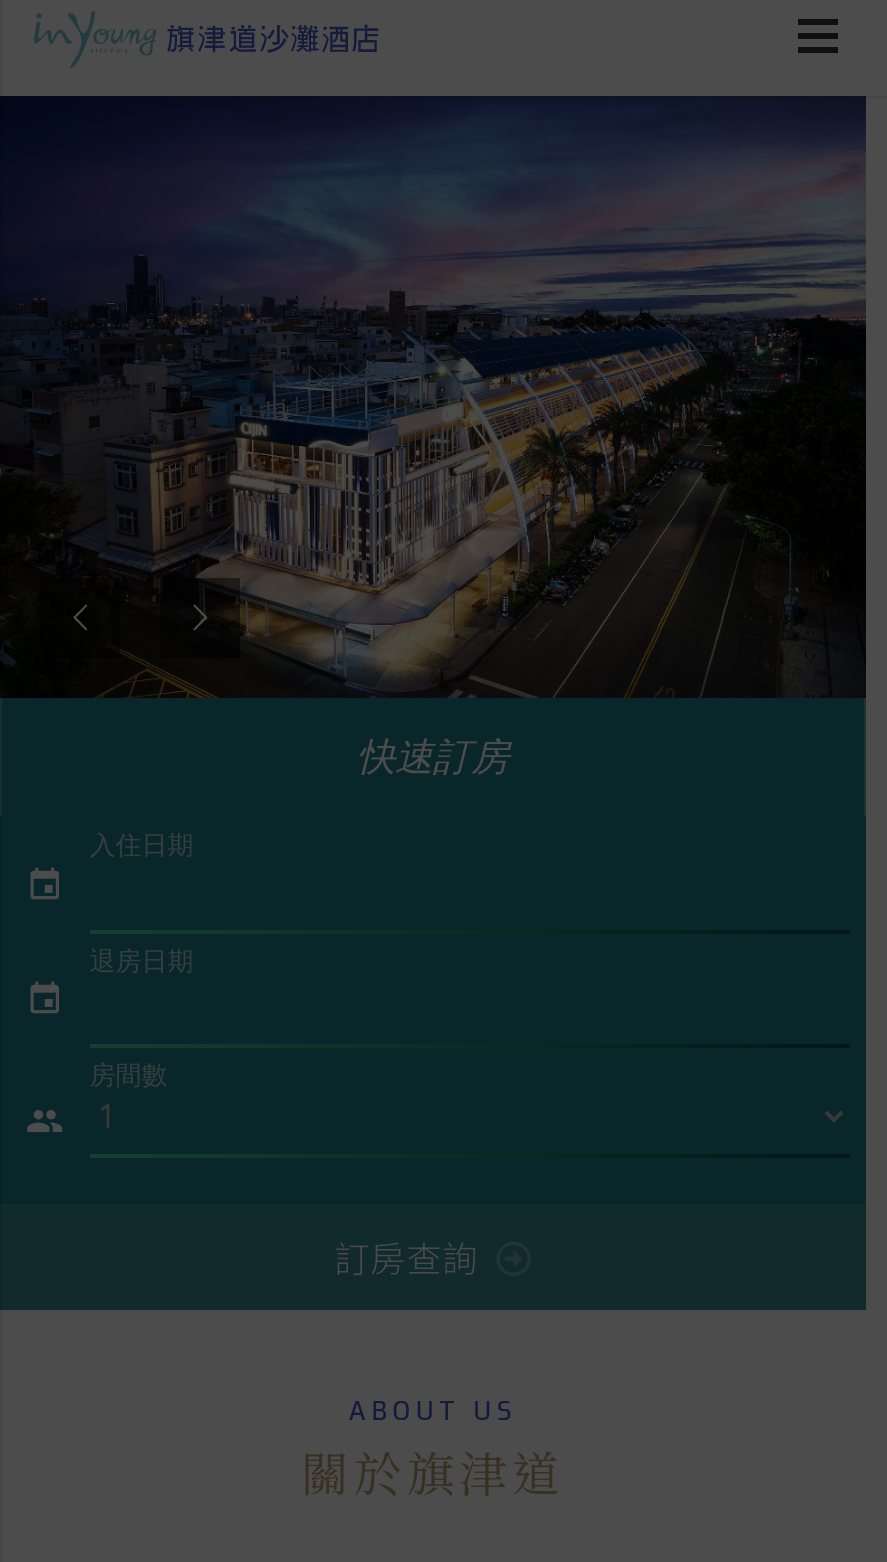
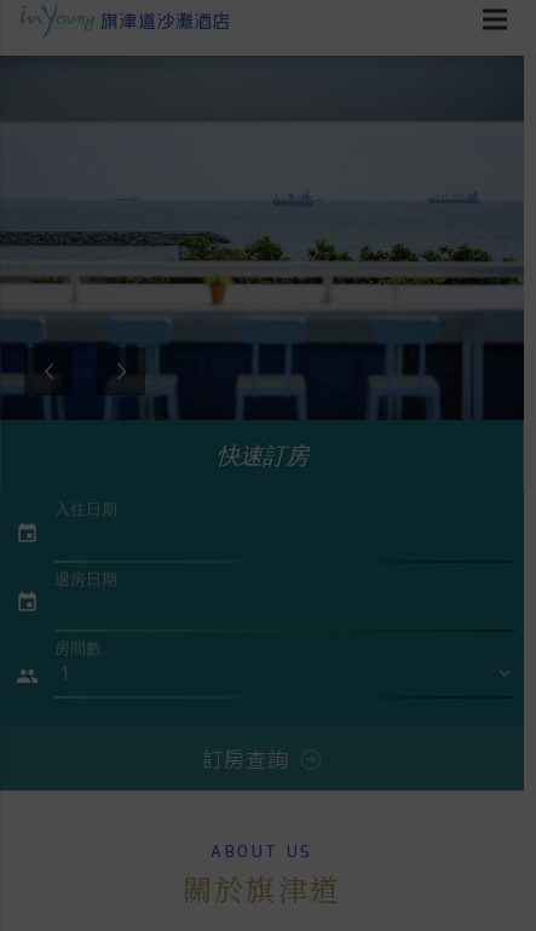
[6,96,868,700] [image] -> [4,56,525,420] [image]

